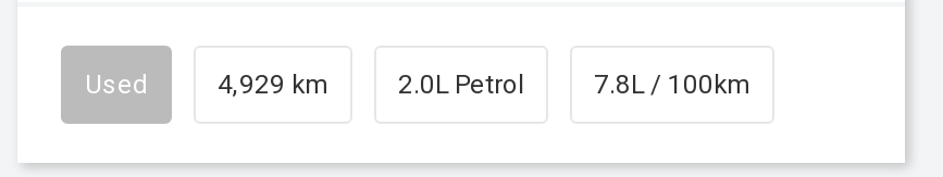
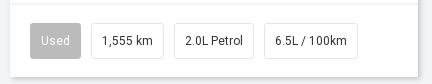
[218,69,328,99] 4,929 km -> [102,34,153,48] 1,555 km
[594,69,750,99] 7.8L / 100km -> [275,34,347,48] 6.5L / 100km

